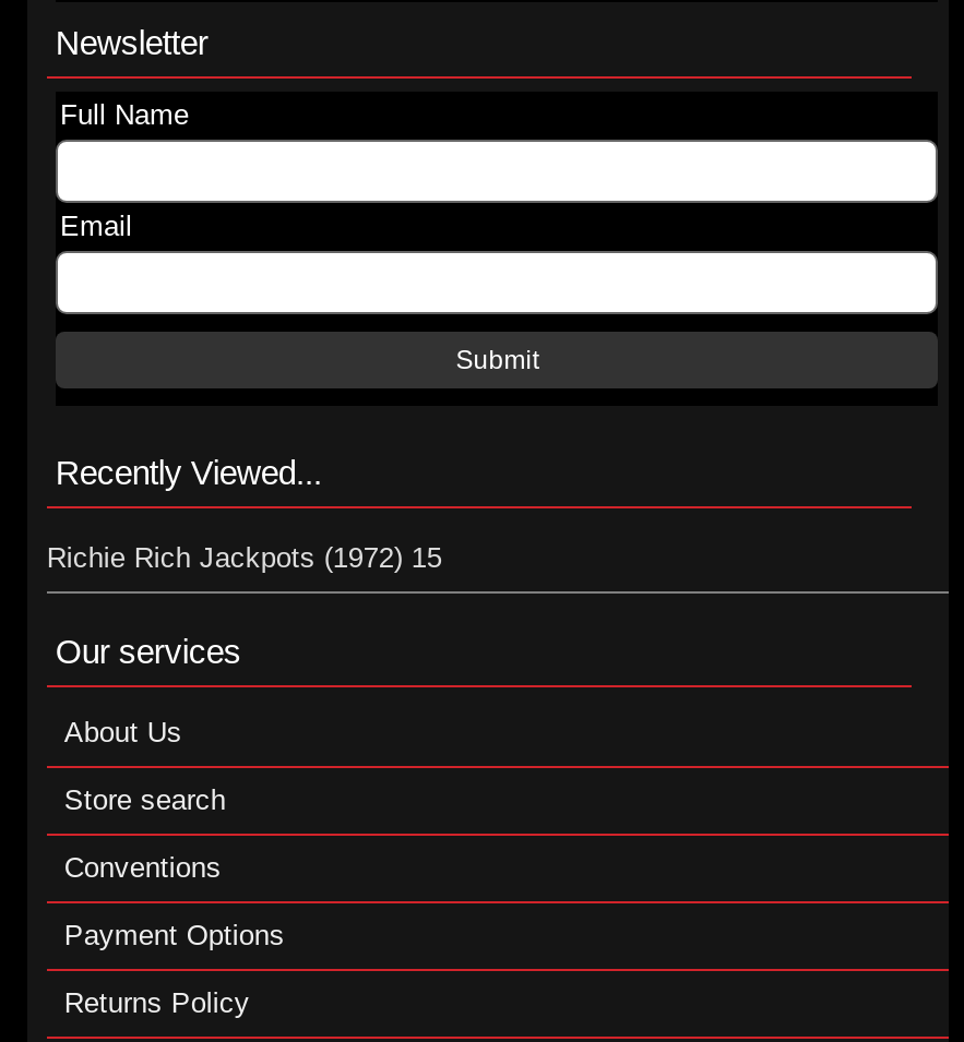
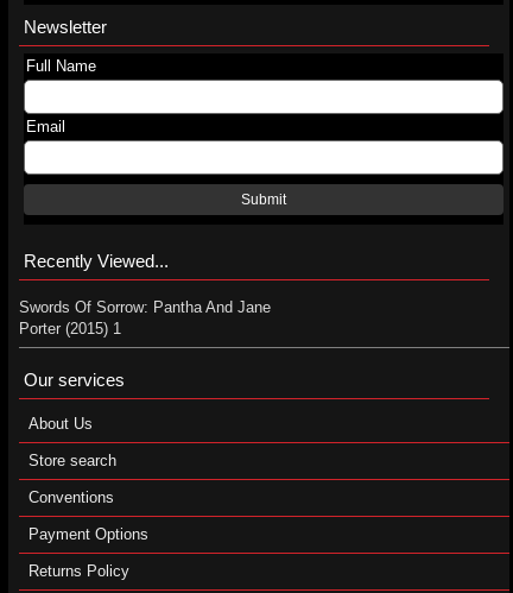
[47,541,442,574] Richie Rich Jackpots (1972) 15 -> [19,298,271,337] Swords Of Sorrow: Pantha And Jane | Porter (2015) 1

